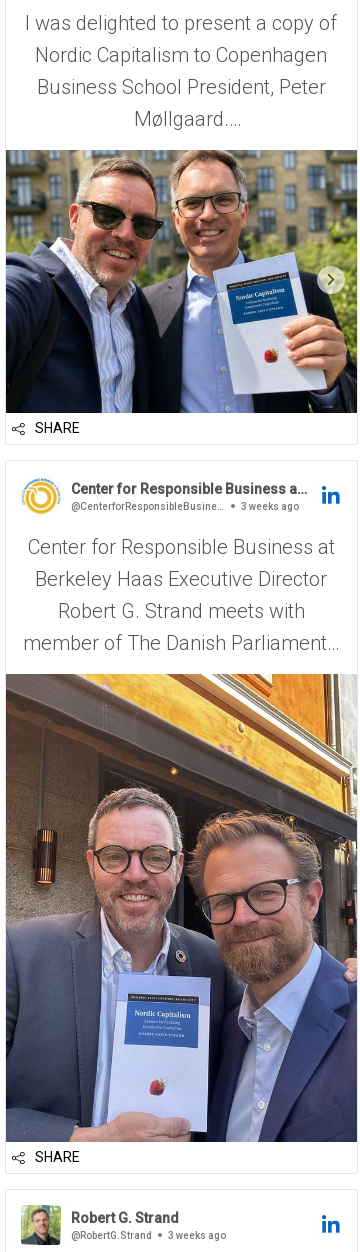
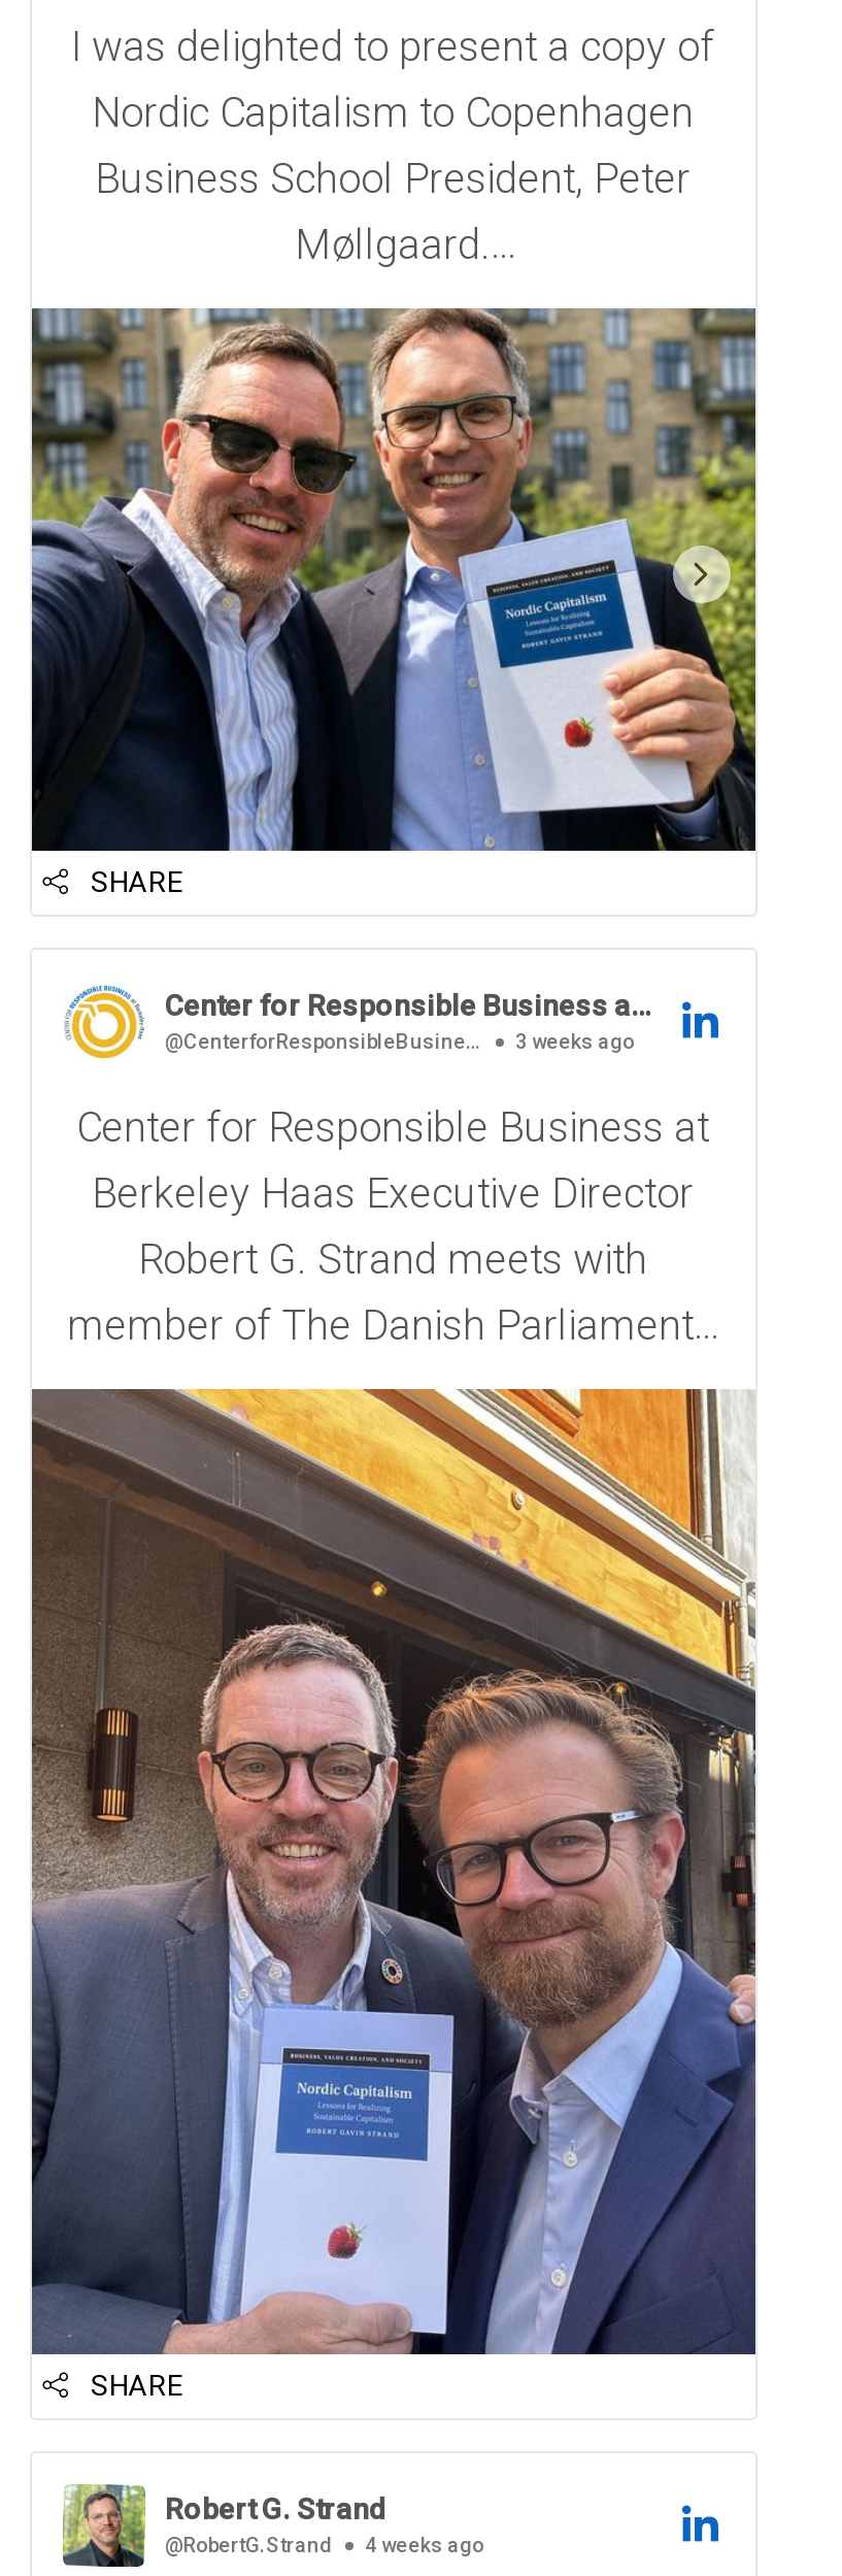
[70,1230,225,1241] @RobertG.Strand 3 weeks ago -> [165,2534,484,2557] @RobertG.Strand 4 weeks ago

